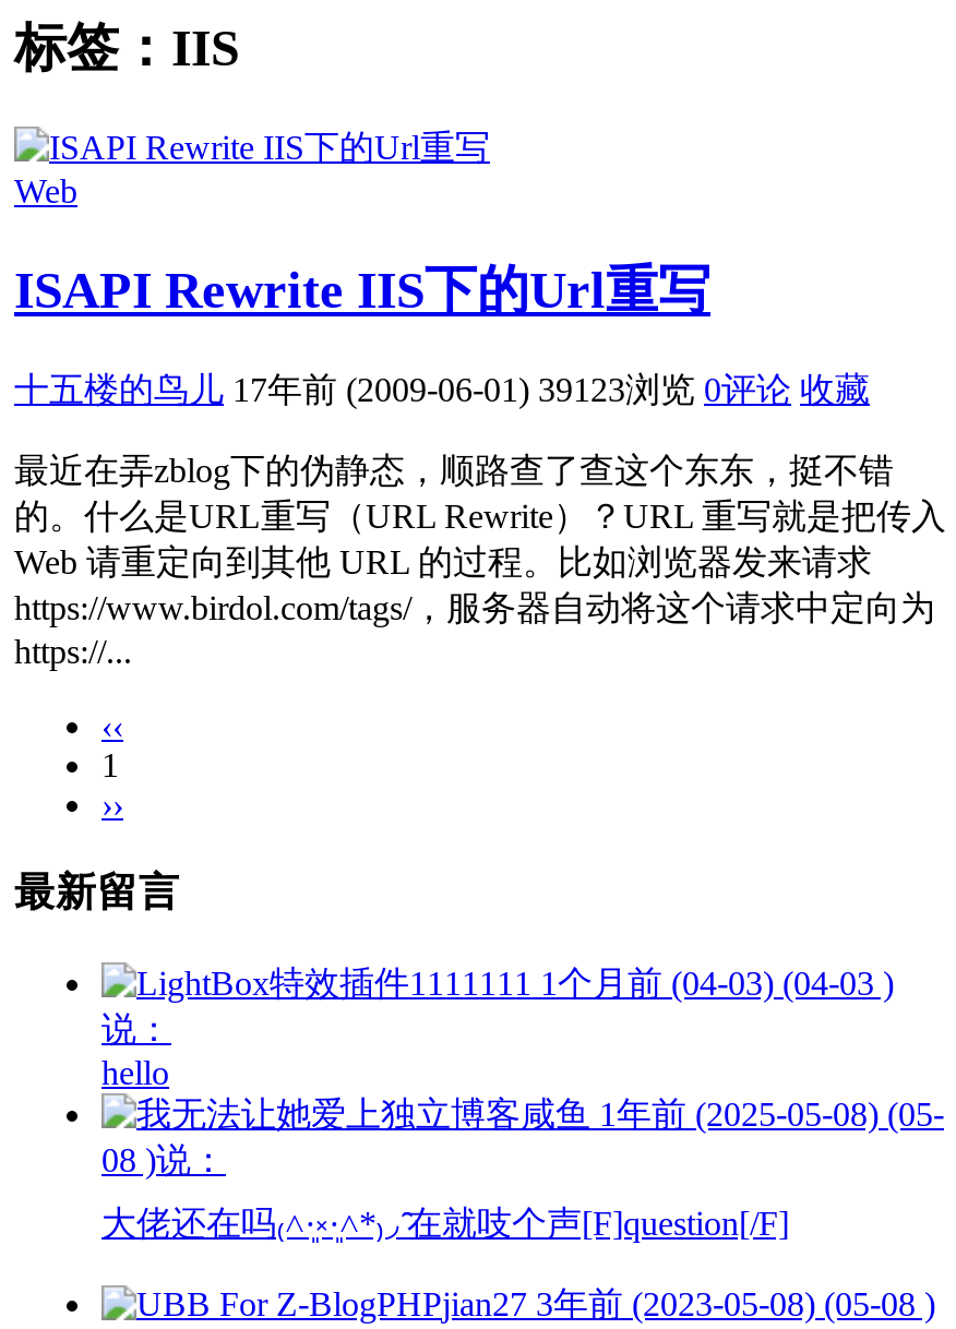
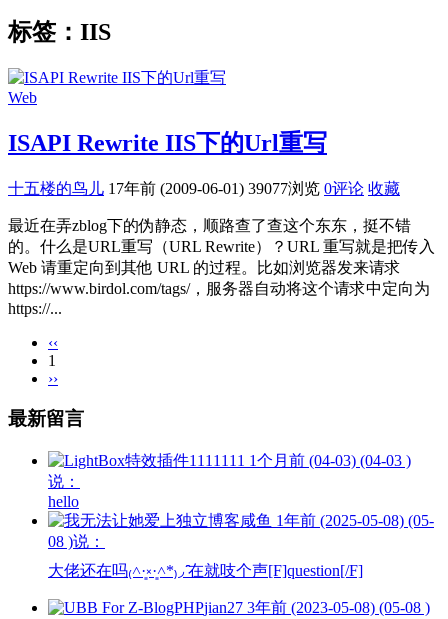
[14,370,870,407] 十五楼的鸟儿 17年前 (2009-06-01) 39123浏览 0评论 收藏 -> [8,180,400,197] 十五楼的鸟儿 17年前 (2009-06-01) 39077浏览 0评论 收藏

